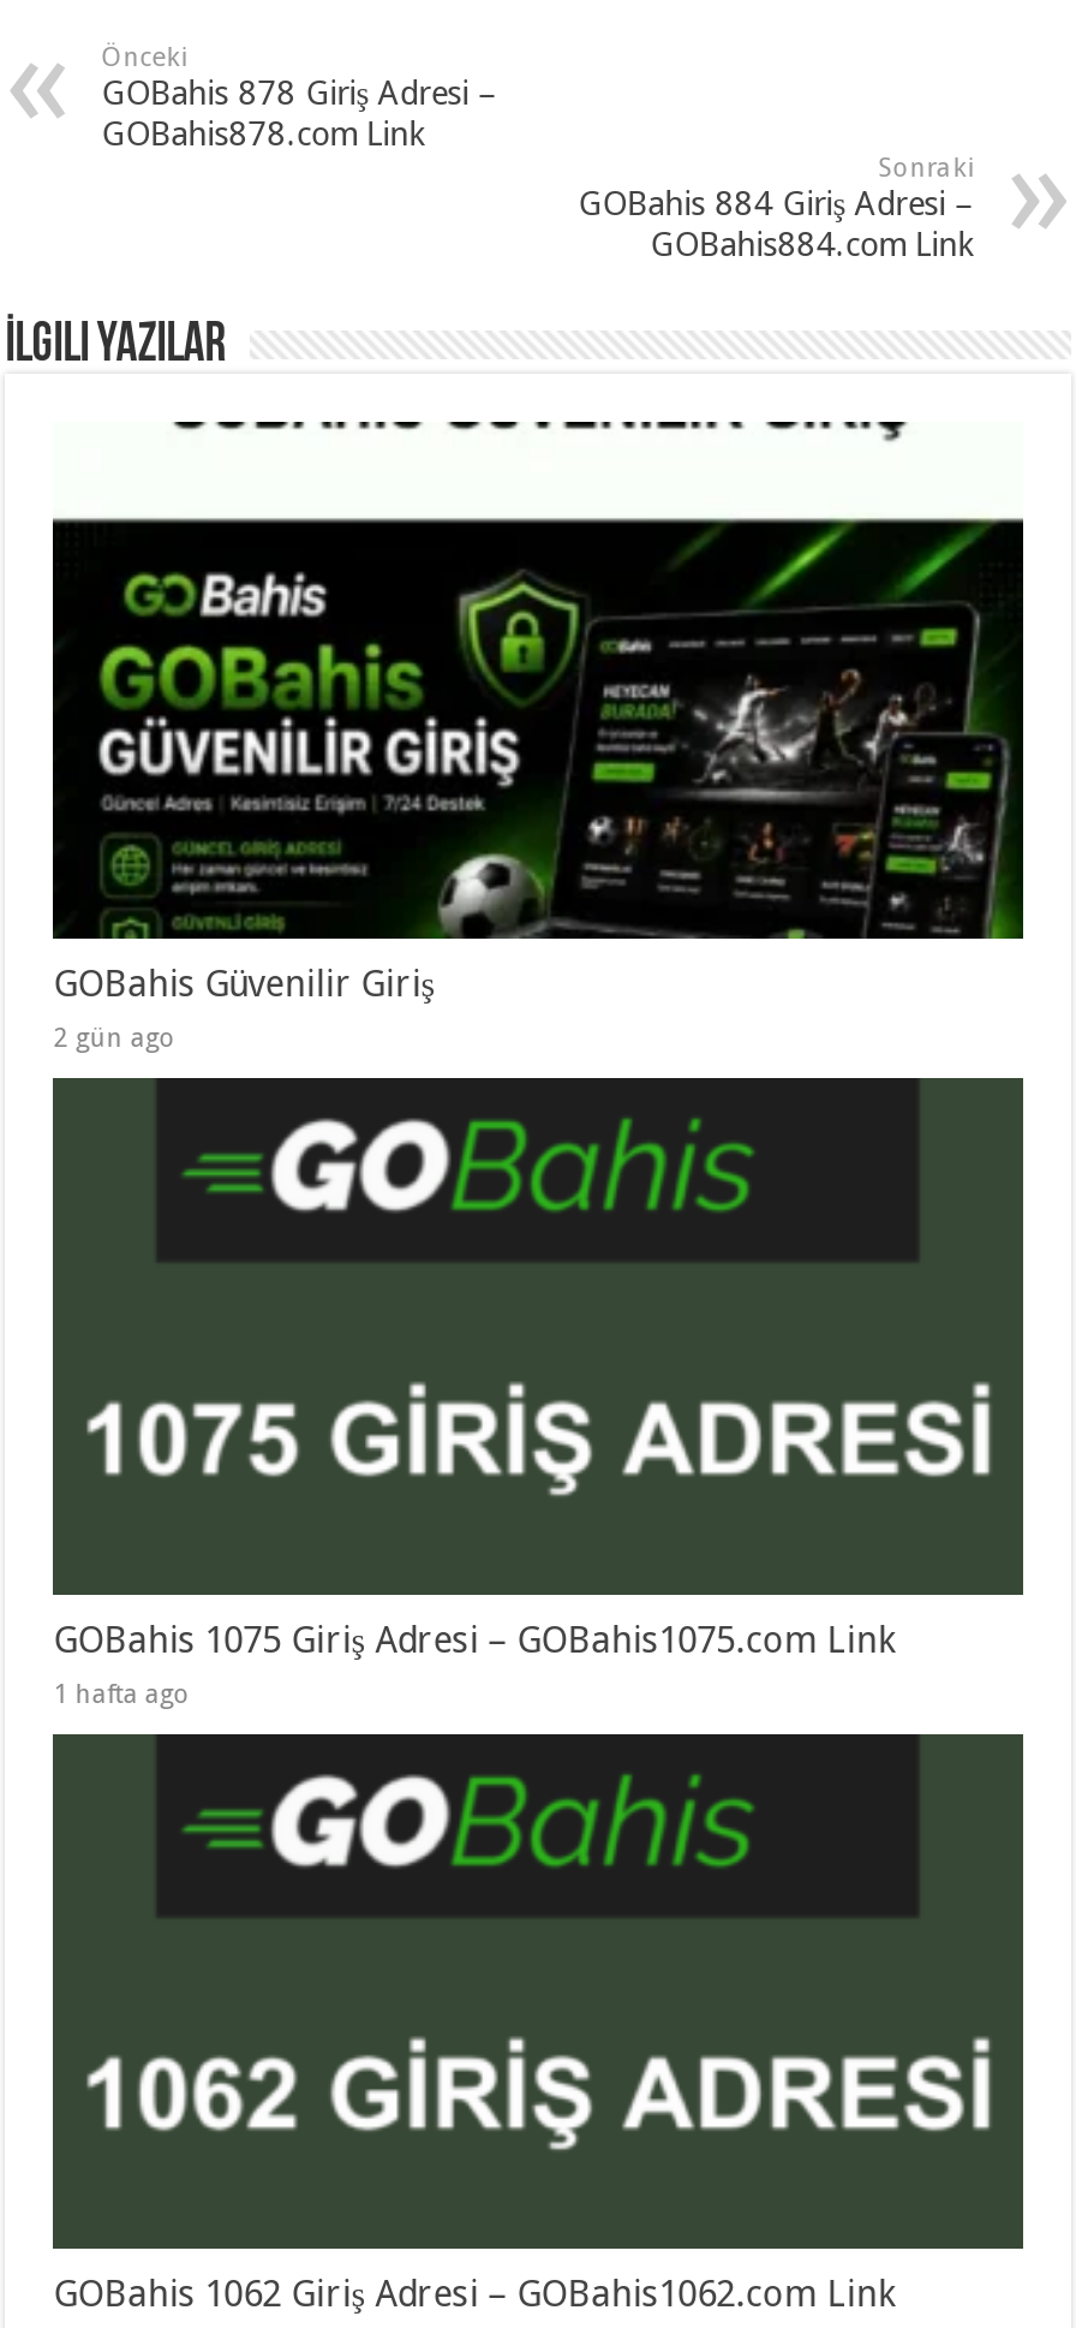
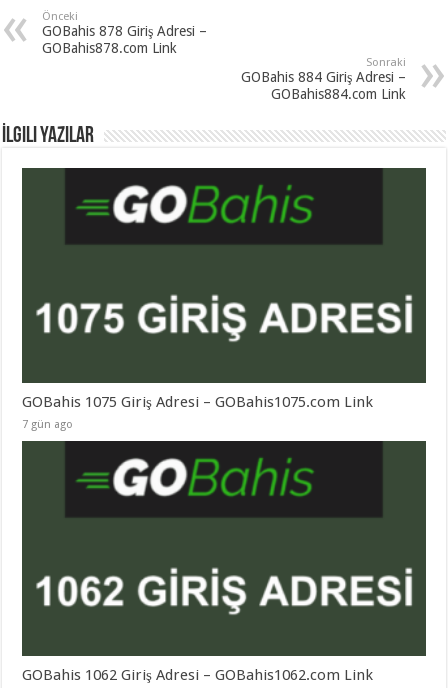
[53,516,1023,1054] [image] | GOBahis Güvenilir Giriş | 2 gün ago -> none
[53,1678,190,1709] 1 hafta ago -> [22,418,73,431] 7 gün ago

